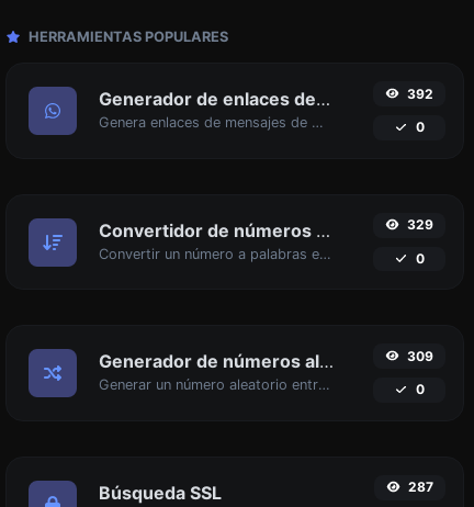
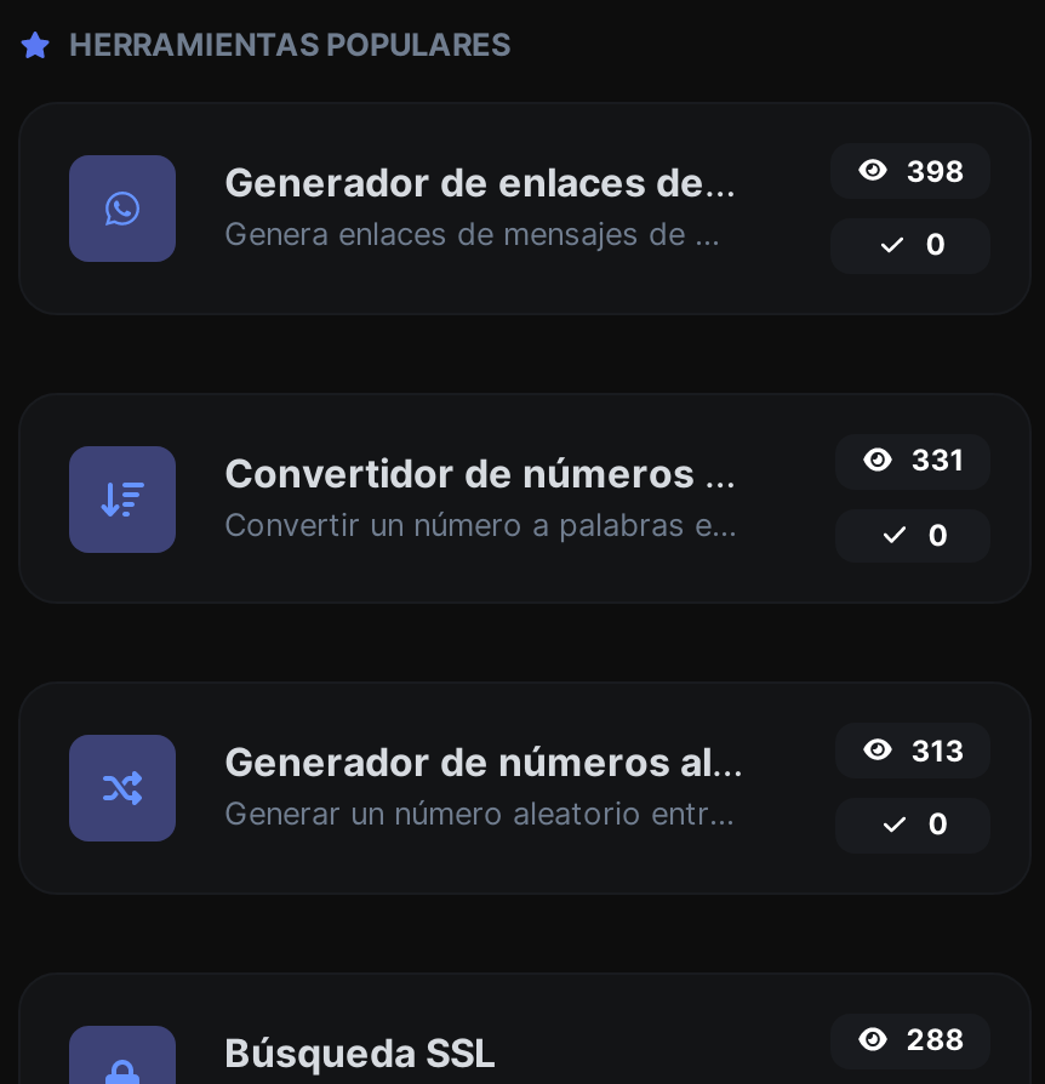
[404,85,434,102] 392 -> [899,152,964,188] 398
[404,216,434,233] 329 -> [904,442,964,478] 331
[404,348,434,364] 309 -> [904,732,964,768] 313
[405,479,434,495] 287 -> [899,1021,964,1058] 288

